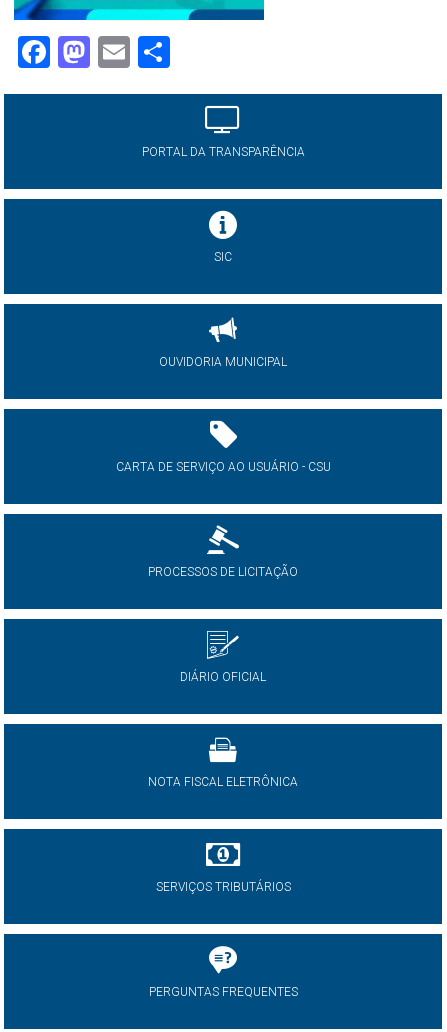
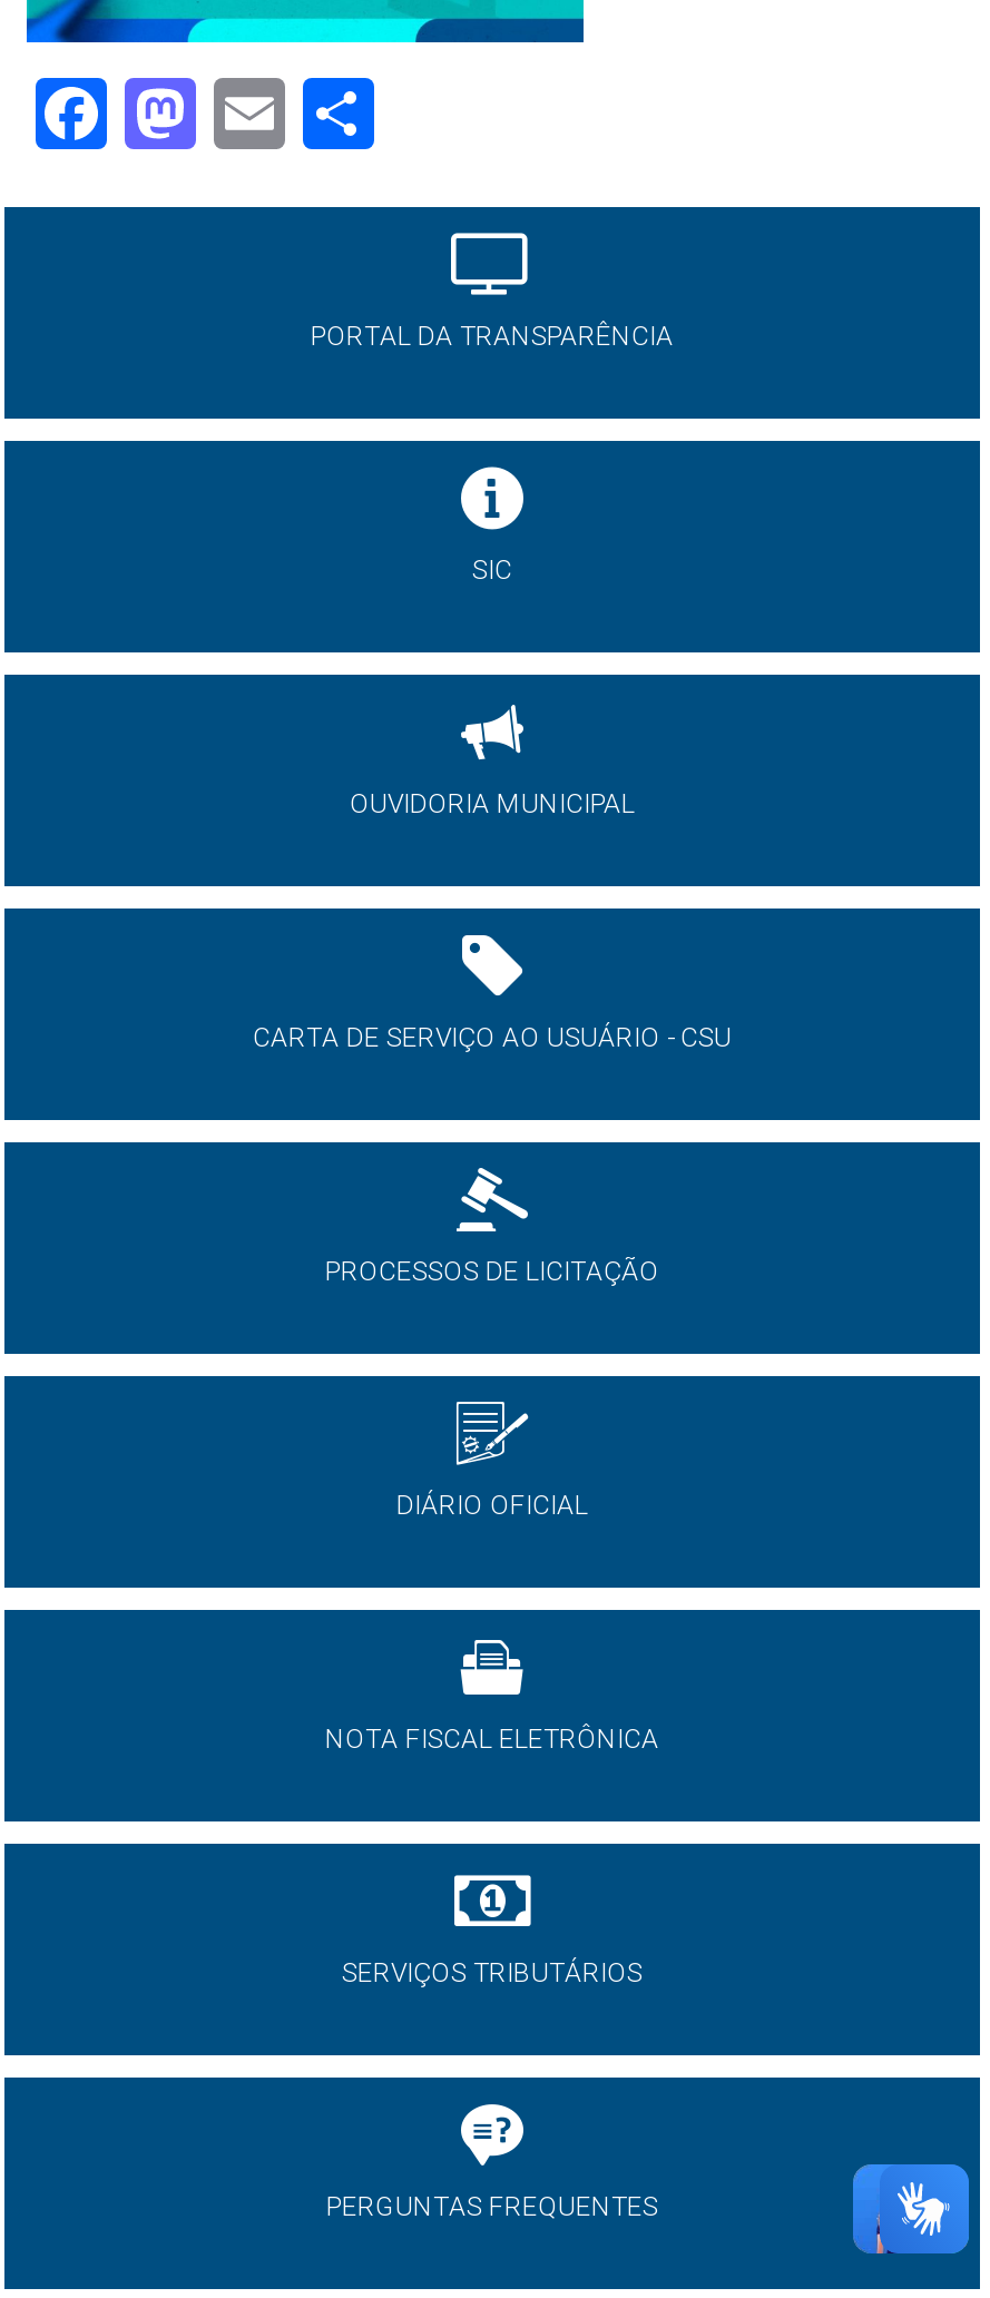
none -> [851,2162,971,2256] [image]

